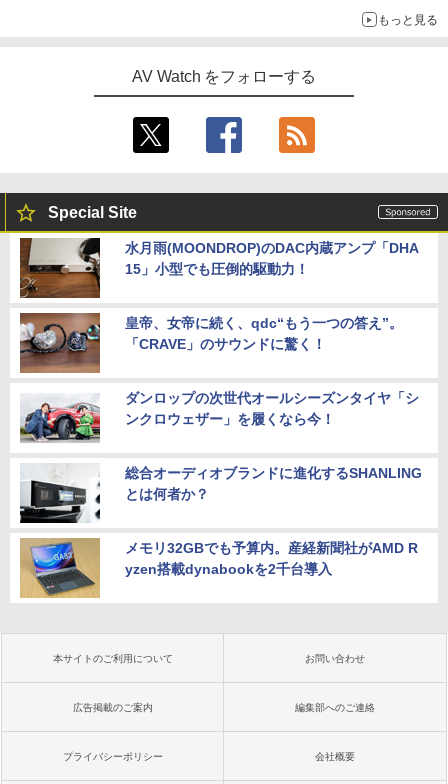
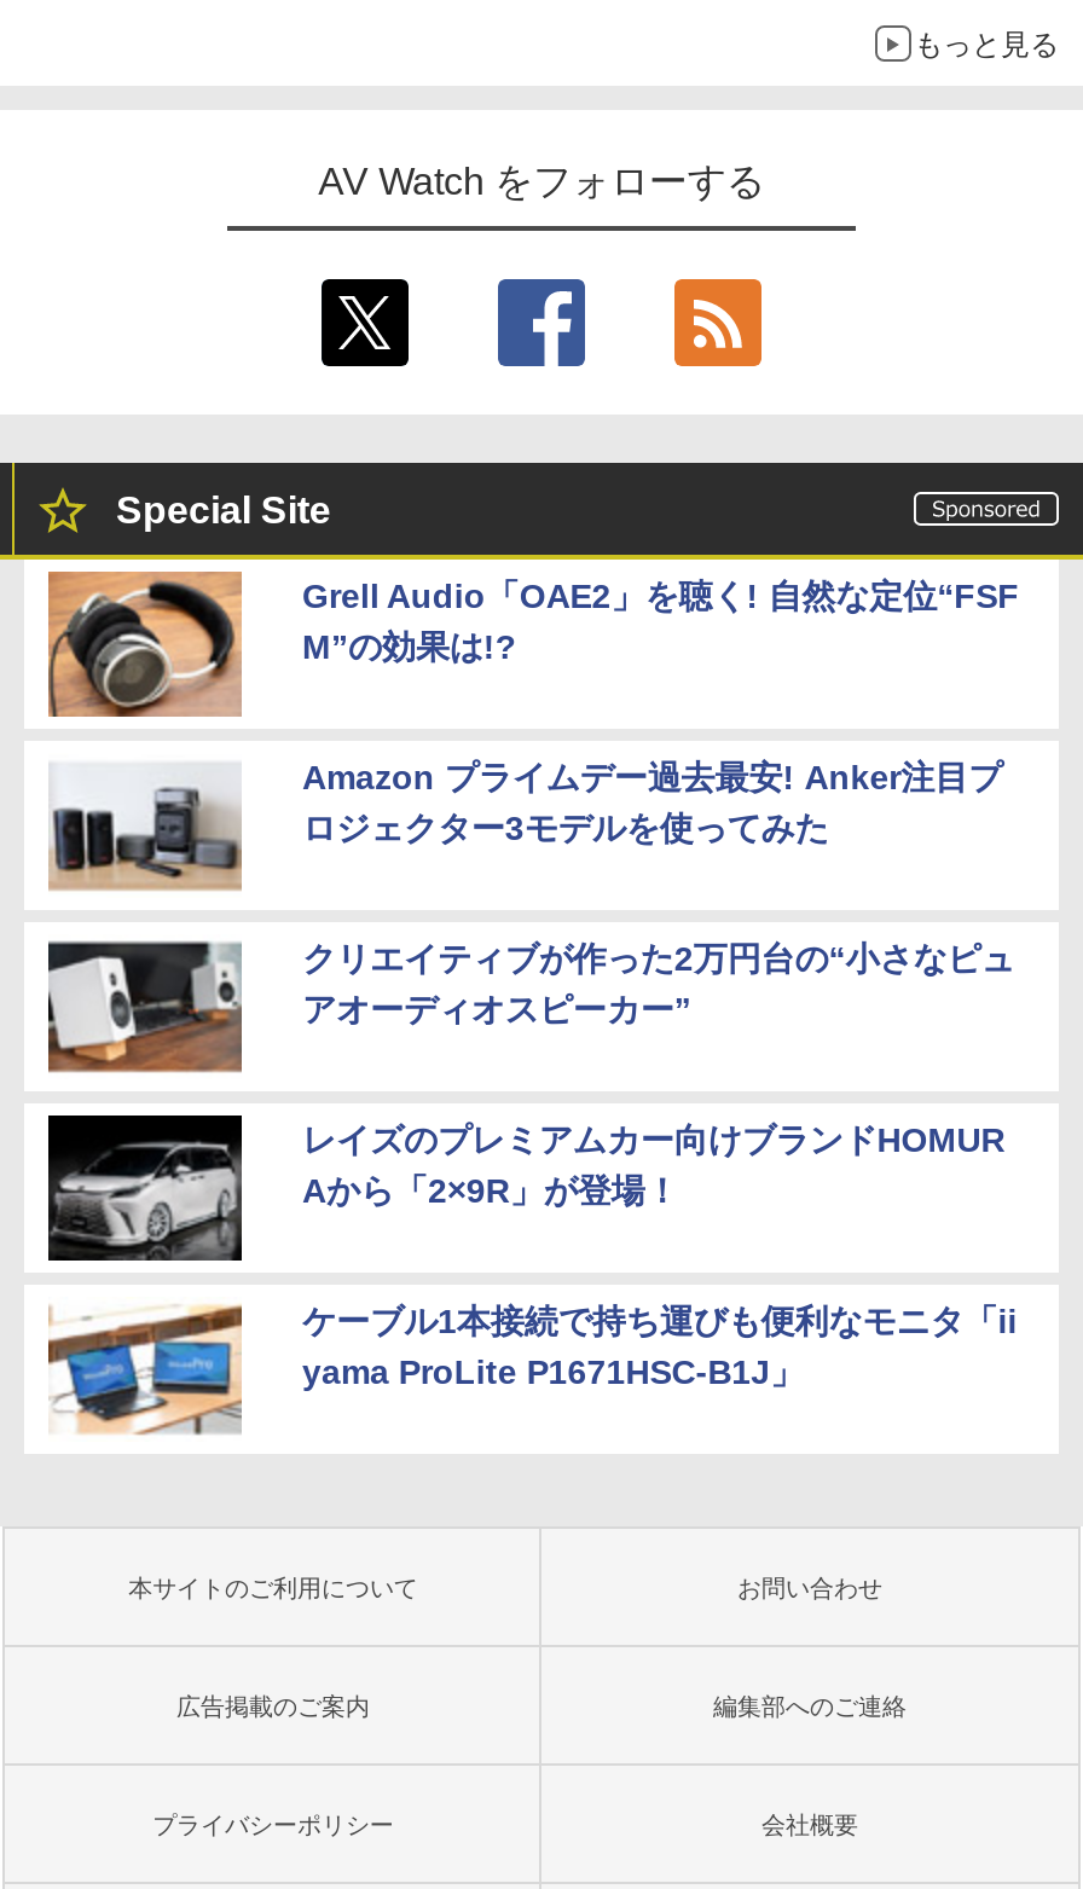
[19,237,419,299] [image] | 水月雨(MOONDROP)のDAC内蔵アンプ「DHA | 15」小型でも圧倒的駆動力！ -> [46,569,1019,719] [image] | Grell Audio「OAE2」を聴く! 自然な定位“FSF | M”の効果は!?
[19,312,403,374] [image] | 皇帝、女帝に続く、qdc“もう一つの答え”。 | 「CRAVE」のサウンドに驚く！ -> [48,753,1002,898] [image] | Amazon プライムデー過去最安! Anker注目プ | ロジェクター3モデルを使ってみた
[19,390,419,445] [image] | ダンロップの次世代オールシーズンタイヤ「シ | ンクロウェザー」を履くなら今！ -> [46,939,1015,1074] [image] | クリエイティブが作った2万円台の“小さなピュ | アオーディオスピーカー”
[20,463,422,523] [image] | 総合オーディオブランドに進化するSHANLING | とは何者か？ -> [46,1113,1005,1263] [image] | レイズのプレミアムカー向けブランドHOMUR | Aから「2×9R」が登場！
[19,537,418,599] [image] | メモリ32GBでも予算内。産経新聞社がAMD R | yzen搭載dynabookを2千台導入 -> [48,1297,1017,1442] [image] | ケーブル1本接続で持ち運びも便利なモニタ「ii | yama ProLite P1671HSC-B1J」

